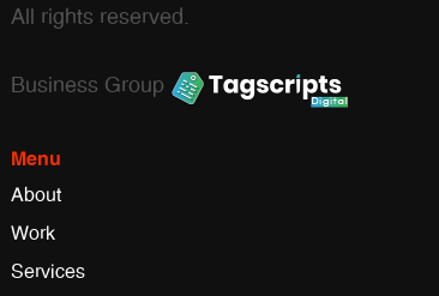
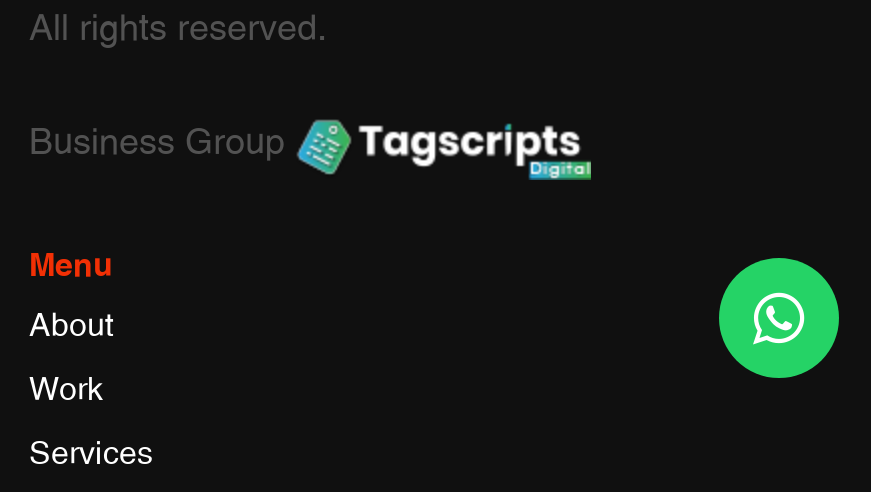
none -> [717,256,841,380] [image]

